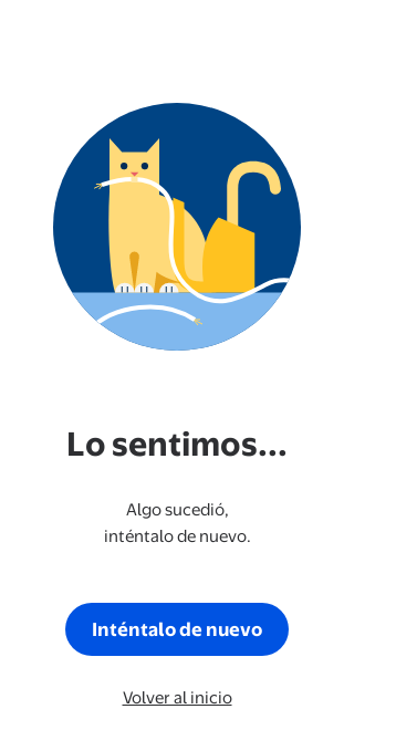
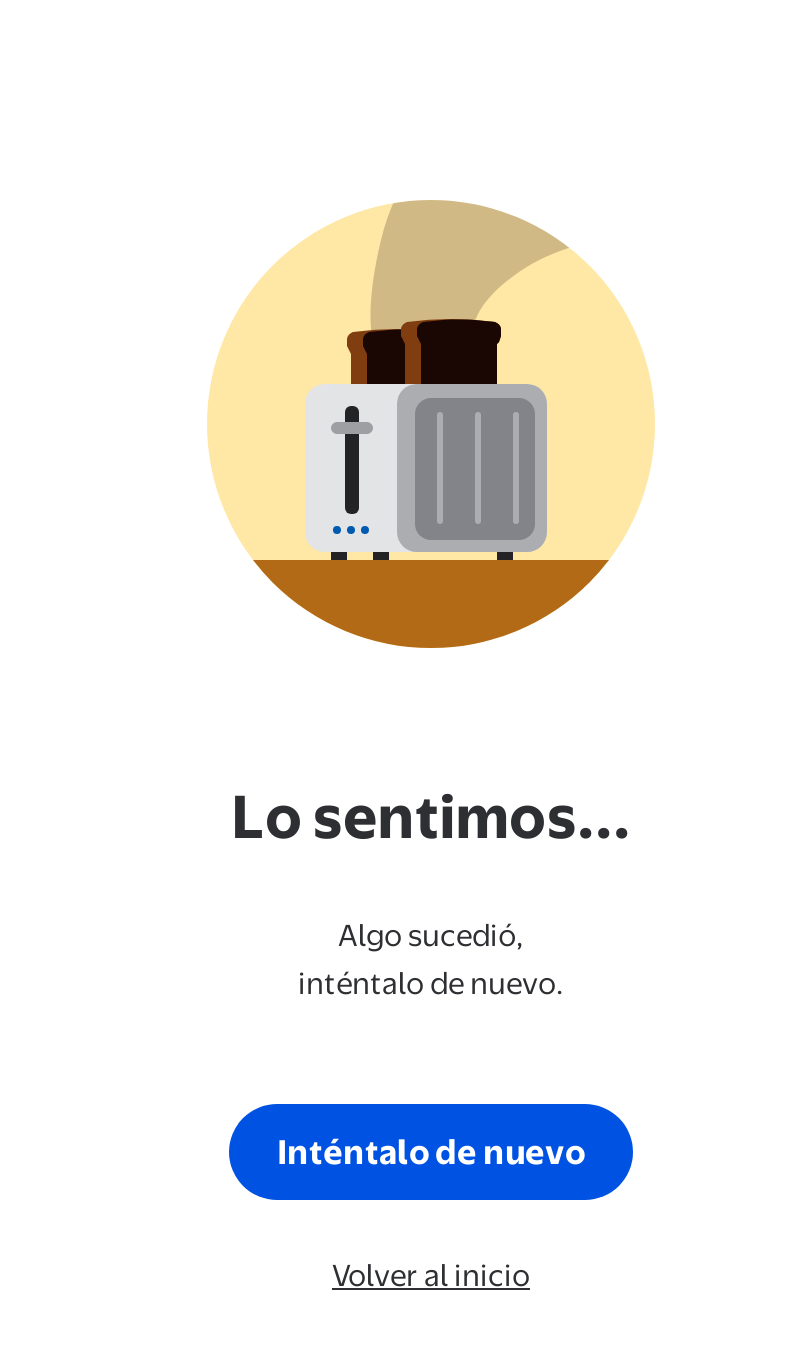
[52,102,302,352] [image] -> [207,200,655,650] [image]

